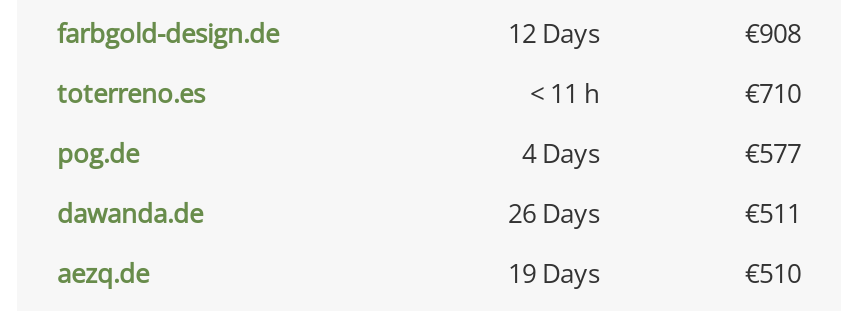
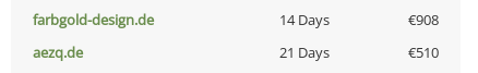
[508,15,600,51] 12 Days -> [279,10,329,29] 14 Days
[57,75,801,231] toterreno.es | < 11 h | €710 | pog.de | 4 Days | €577 | dawanda.de | 26 Days | €511 -> none
[508,255,600,291] 19 Days -> [279,42,329,62] 21 Days

